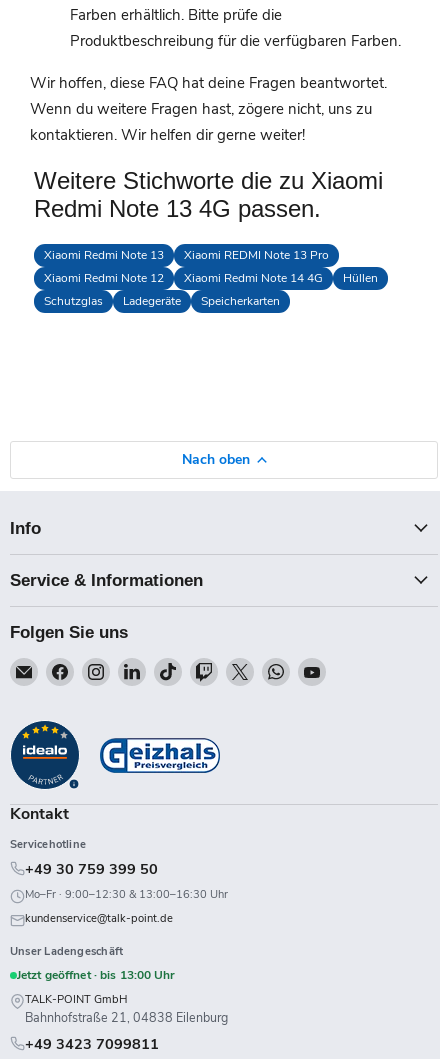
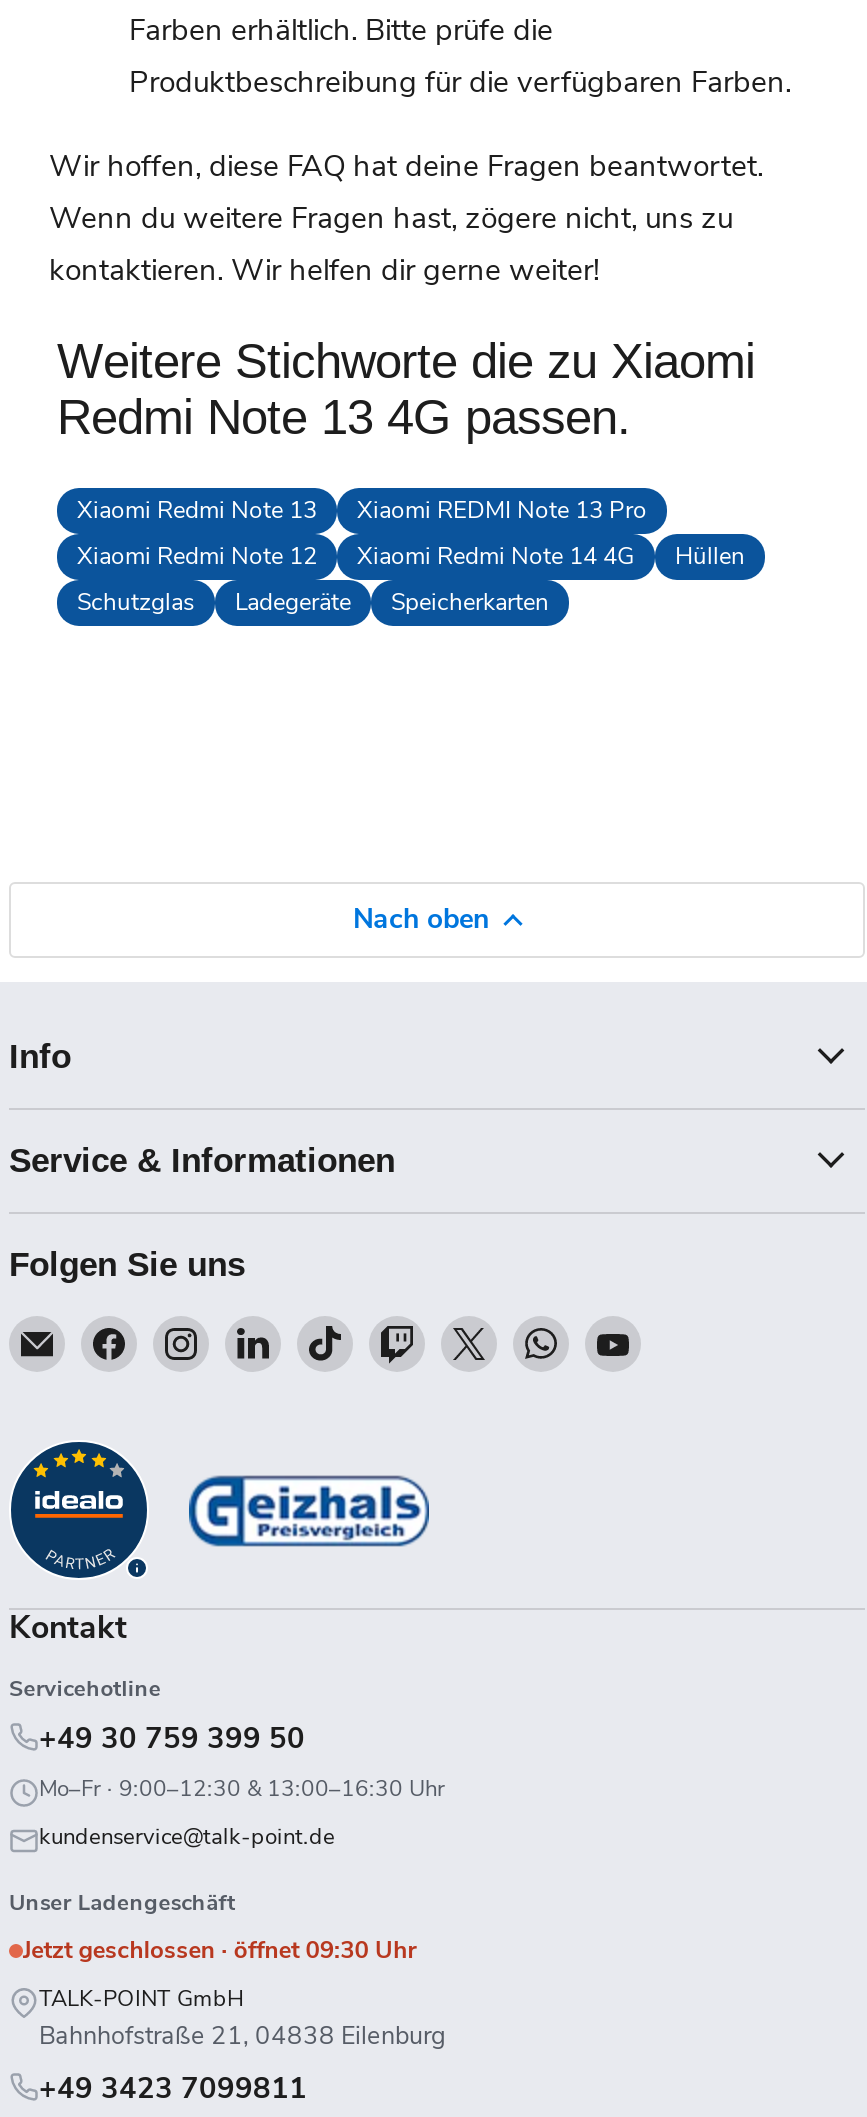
[17,967,176,983] Jetzt geöffnet · bis 13:00 Uhr -> [23,1935,418,1967] Jetzt geschlossen · öffnet 09:30 Uhr

